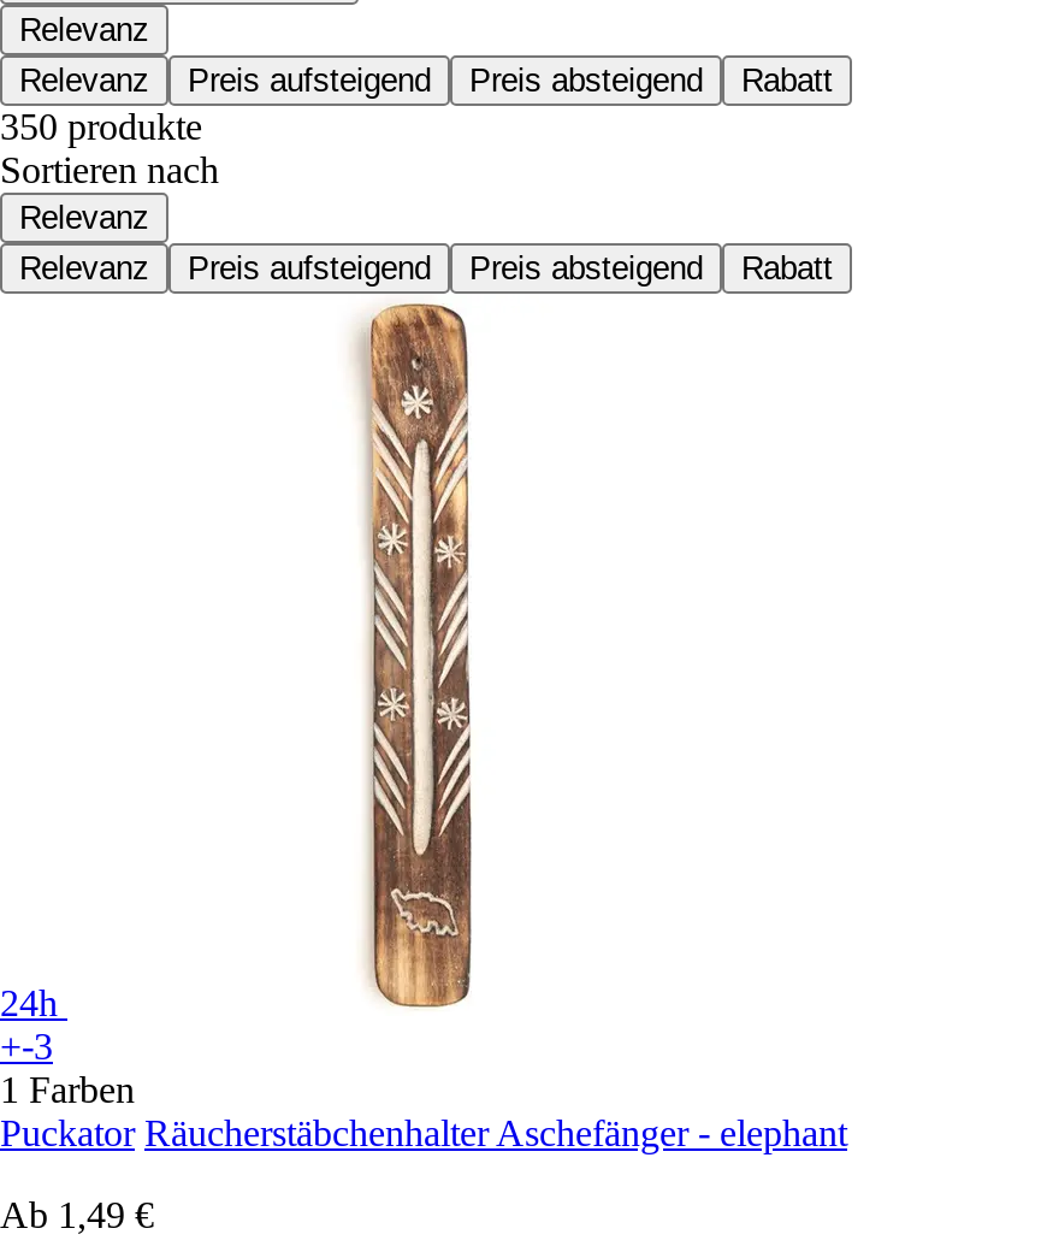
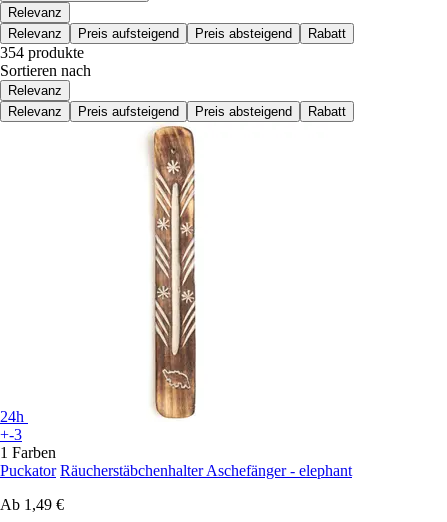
[0,105,202,146] 350 produkte -> [0,44,84,61] 354 produkte

